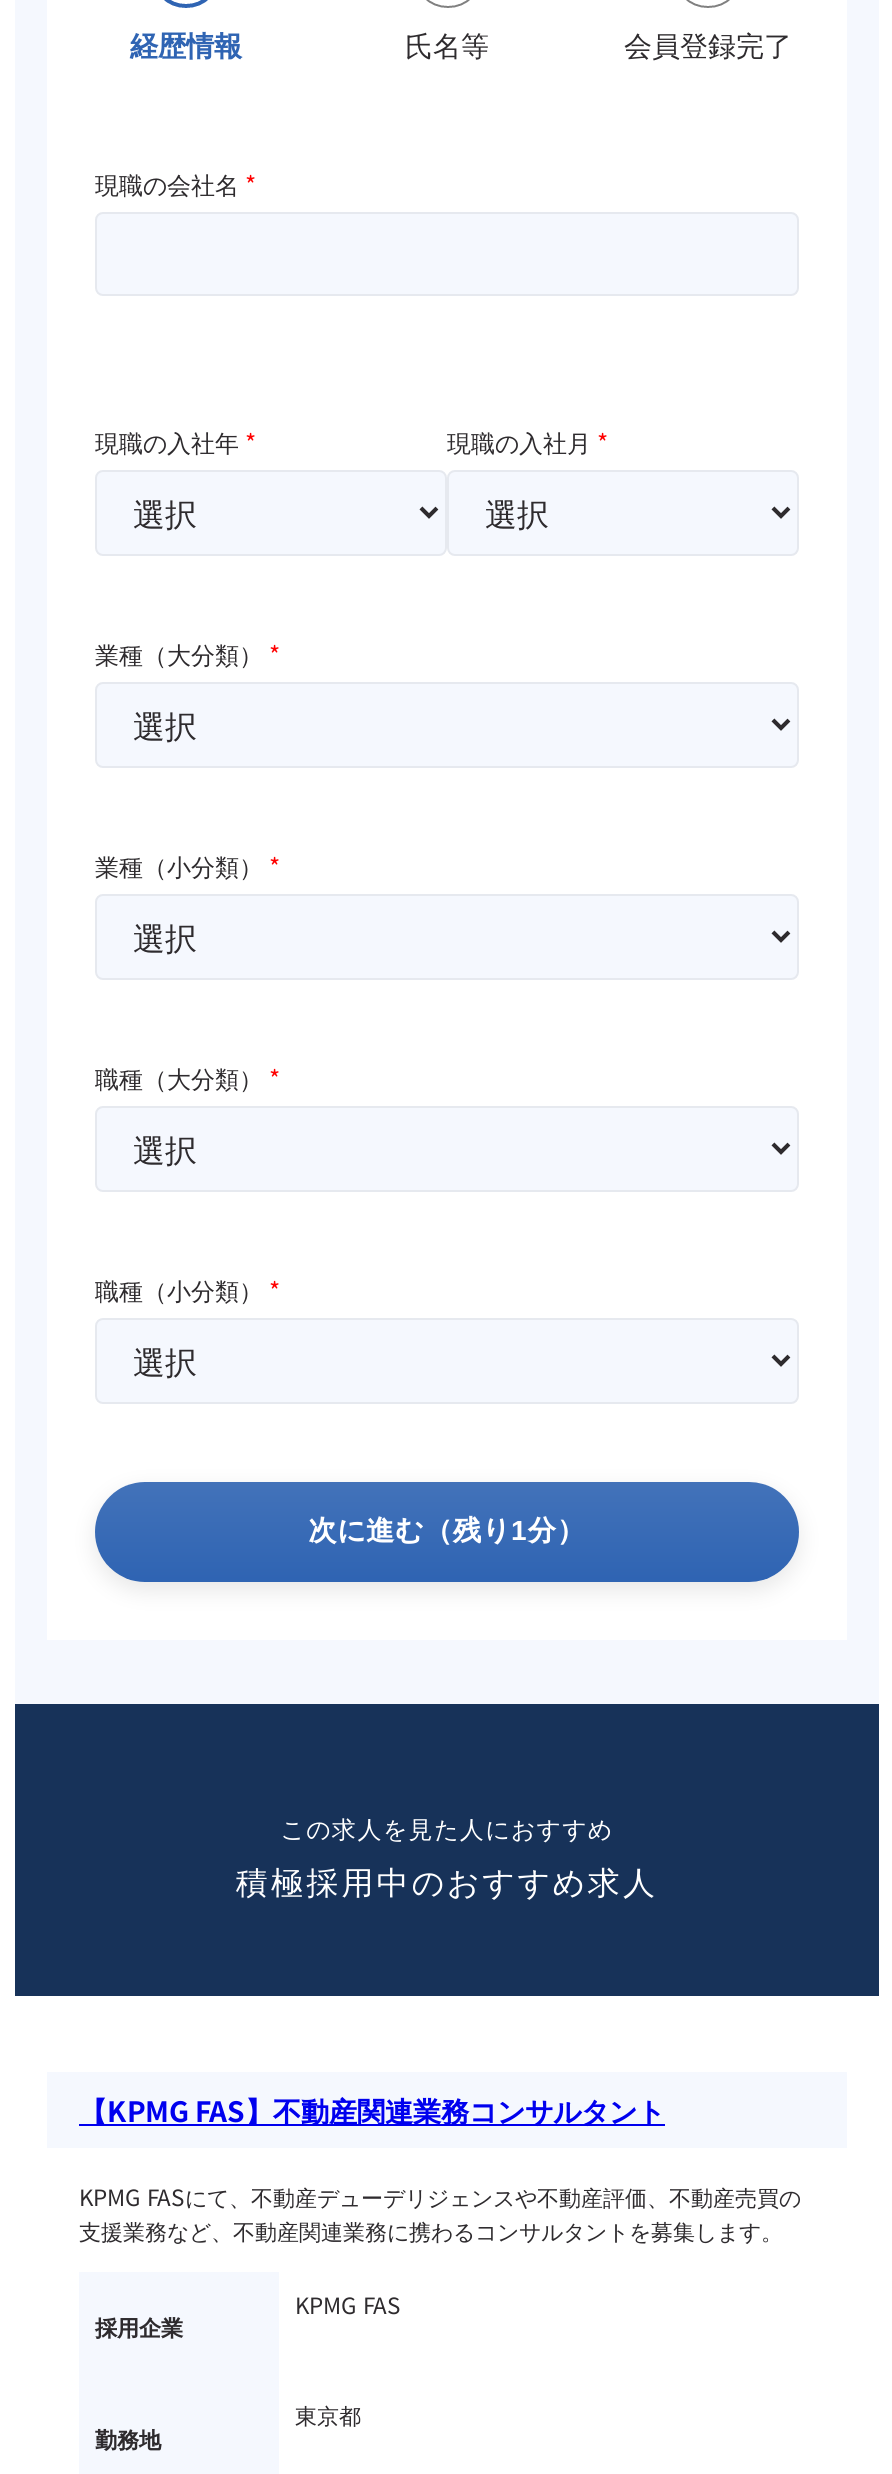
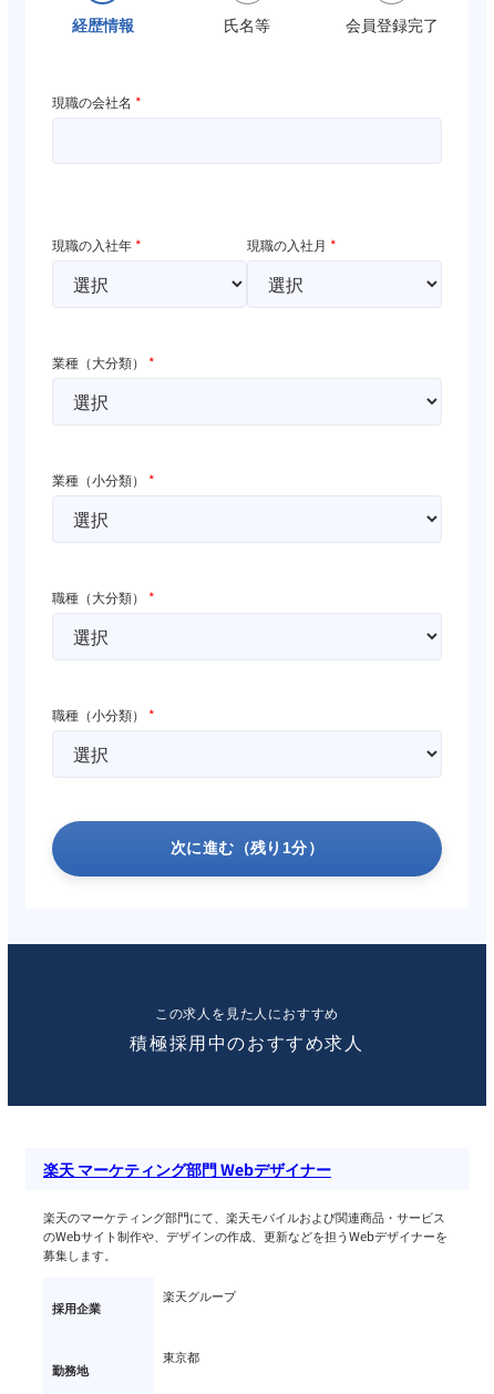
[79,2090,665,2130] 【KPMG FAS】不動産関連業務コンサルタント -> [43,1158,331,1180] 楽天 マーケティング部門 Webデザイナー
[79,2180,801,2246] KPMG FASにて、不動産デューデリジェンスや不動産評価、不動産売買の | 支援業務など、不動産関連業務に携わるコンサルタントを募集します。 -> [43,1208,447,1263] 楽天のマーケティング部門にて、楽天モバイルおよび関連商品・サービス | のWebサイト制作や、デザインの作成、更新などを担うWebデザイナーを | 募集します。
[295,2288,401,2320] KPMG FAS -> [163,1287,236,1304] 楽天グループ

